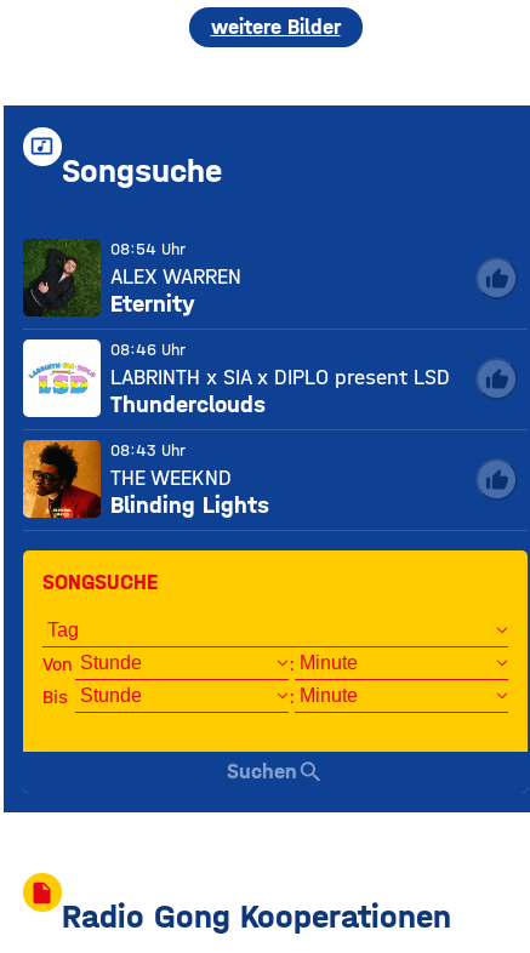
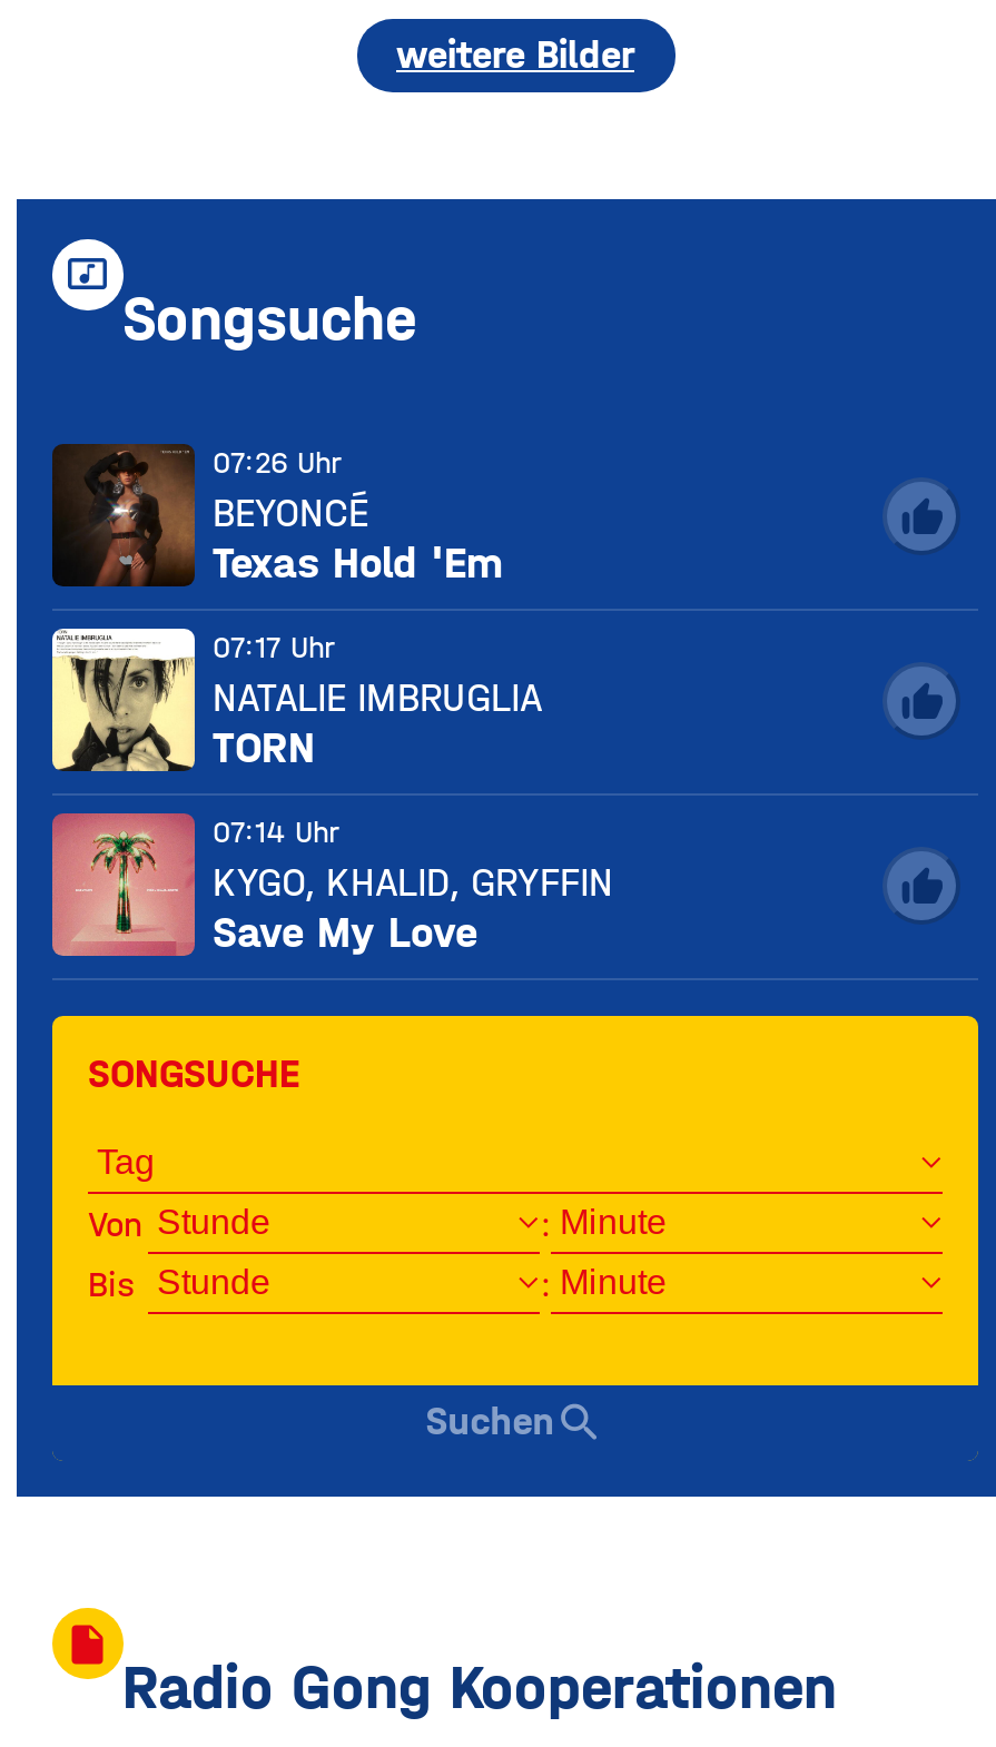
[23,238,241,317] [image] | 08:54 Uhr | ALEX WARREN | Eternity -> [52,443,502,588] [image] | 07:26 Uhr | BEYONCÉ | Texas Hold 'Em
[23,339,450,418] [image] | 08:46 Uhr | LABRINTH x SIA x DIPLO present LSD | Thunderclouds -> [52,628,542,773] [image] | 07:17 Uhr | NATALIE IMBRUGLIA | TORN
[23,440,269,519] [image] | 08:43 Uhr | THE WEEKND | Blinding Lights -> [52,813,613,958] [image] | 07:14 Uhr | KYGO, KHALID, GRYFFIN | Save My Love

